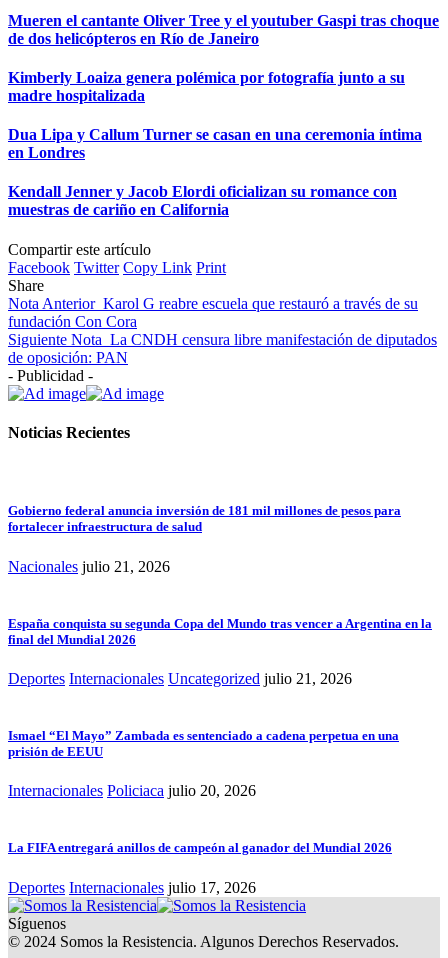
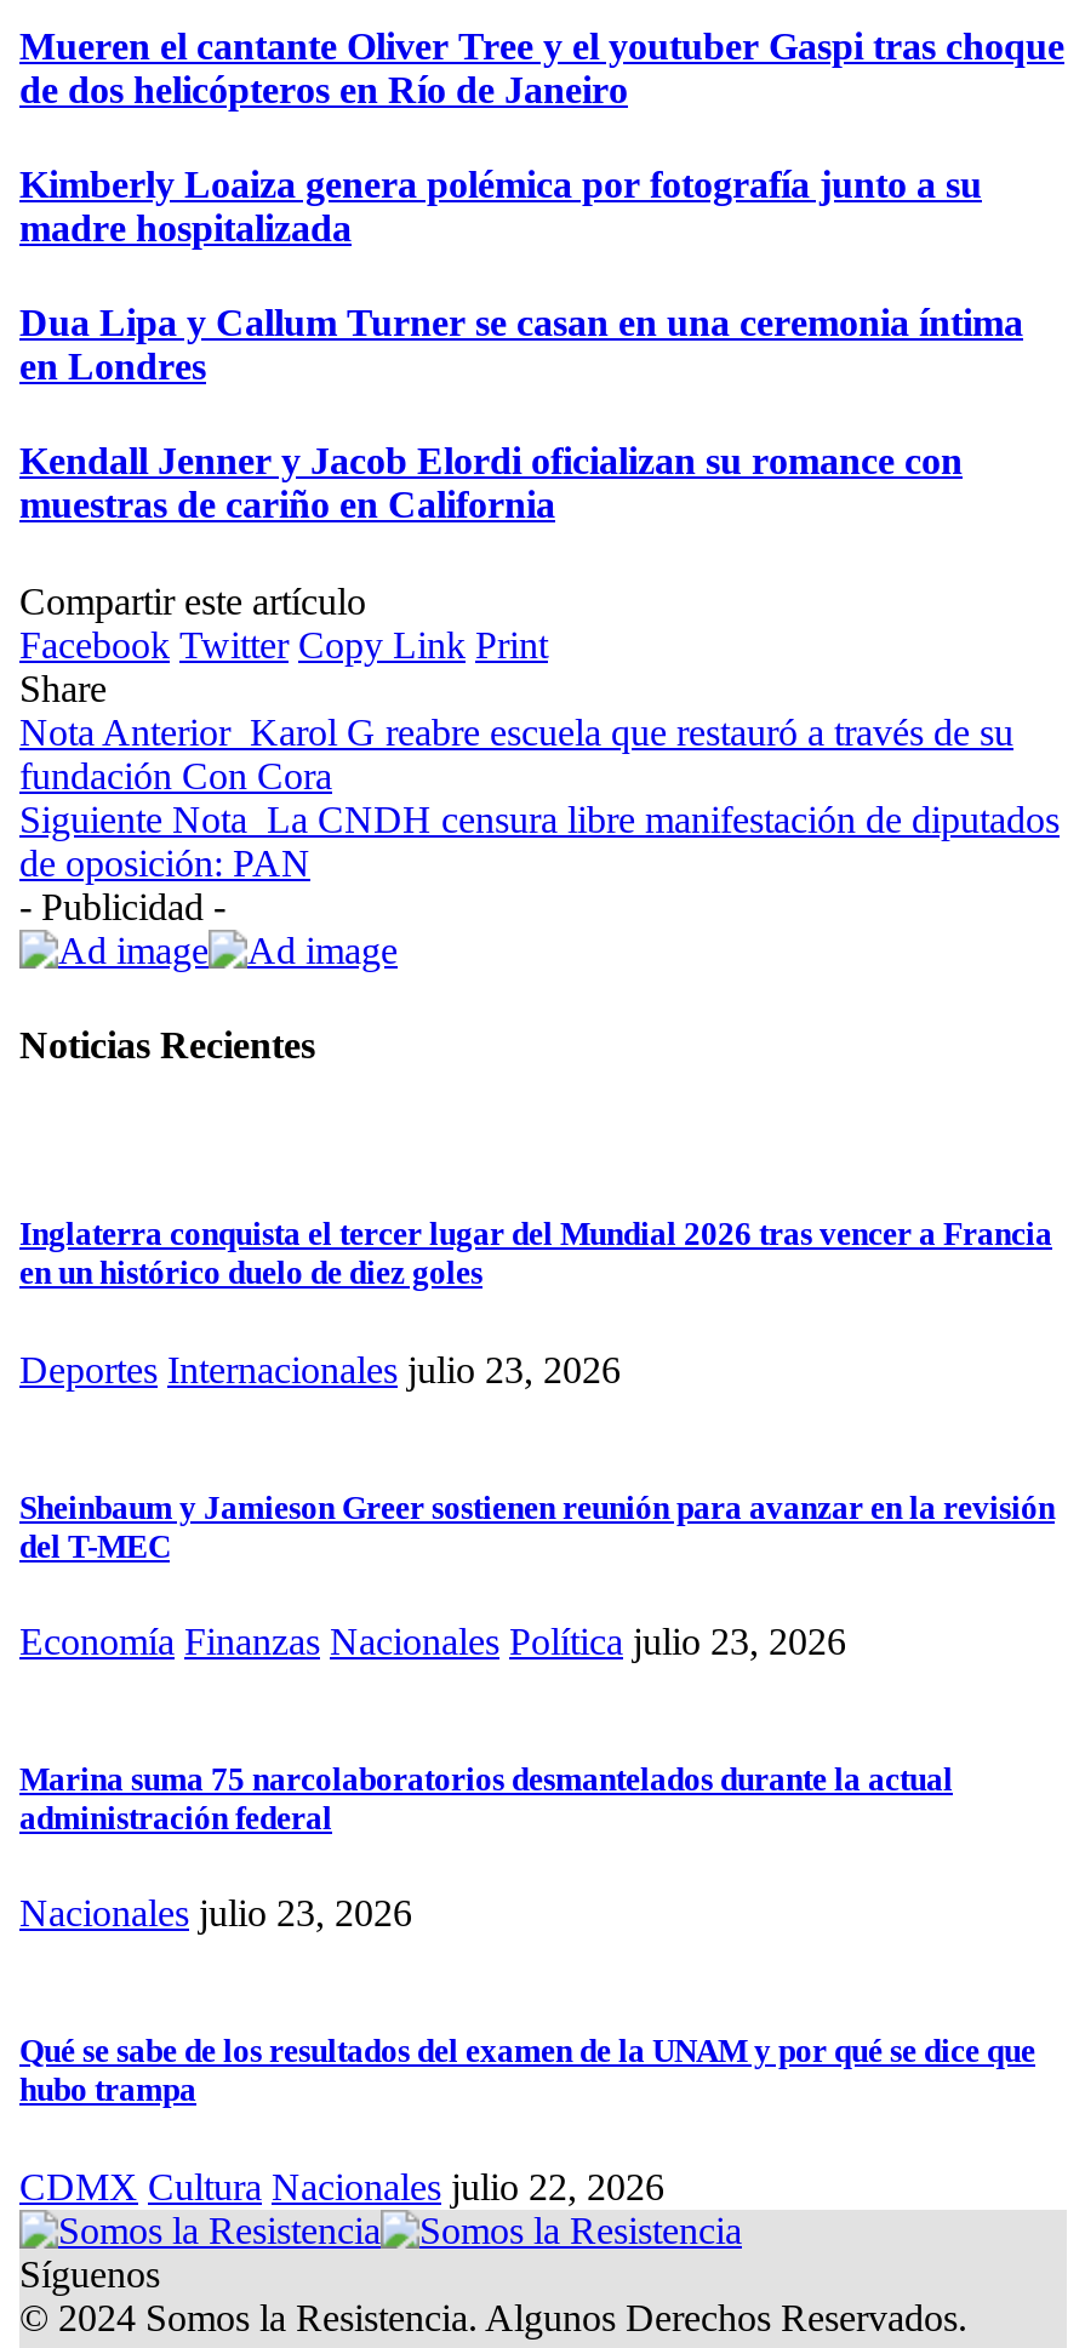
[8,503,401,534] Gobierno federal anuncia inversión de 181 mil millones de pesos para | fortalecer infraestructura de salud -> [19,1217,1052,1292] Inglaterra conquista el tercer lugar del Mundial 2026 tras vencer a Francia | en un histórico duelo de diez goles
[8,557,170,574] Nacionales julio 21, 2026 -> [19,1348,621,1389] Deportes Internacionales julio 23, 2026
[8,616,432,647] España conquista su segunda Copa del Mundo tras vencer a Argentina en la | final del Mundial 2026 -> [19,1489,1055,1564] Sheinbaum y Jamieson Greer sostienen reunión para avanzar en la revisión | del T-MEC
[8,670,352,687] Deportes Internacionales Uncategorized julio 21, 2026 -> [19,1620,846,1662] Economía Finanzas Nacionales Política julio 23, 2026
[8,728,399,759] Ismael “El Mayo” Zambada es sentenciado a cadena perpetua en una | prisión de EEUU -> [19,1761,953,1836] Marina suma 75 narcolaboratorios desmantelados durante la actual | administración federal
[8,782,256,799] Internacionales Policiaca julio 20, 2026 -> [19,1893,412,1934] Nacionales julio 23, 2026
[8,840,392,855] La FIFA entregará anillos de campeón al ganador del Mundial 2026 -> [19,2034,1035,2109] Qué se sabe de los resultados del examen de la UNAM y por qué se dice que | hubo trampa
[8,879,256,896] Deportes Internacionales julio 17, 2026 -> [19,2165,664,2206] CDMX Cultura Nacionales julio 22, 2026

